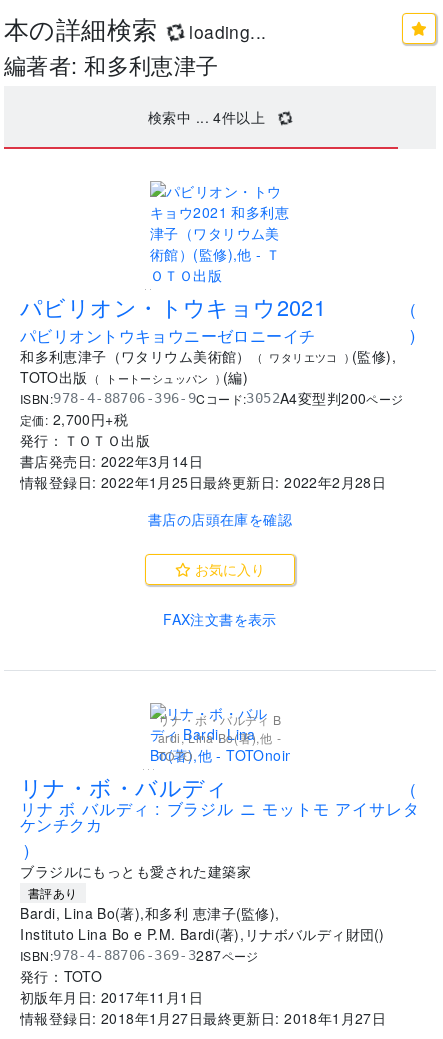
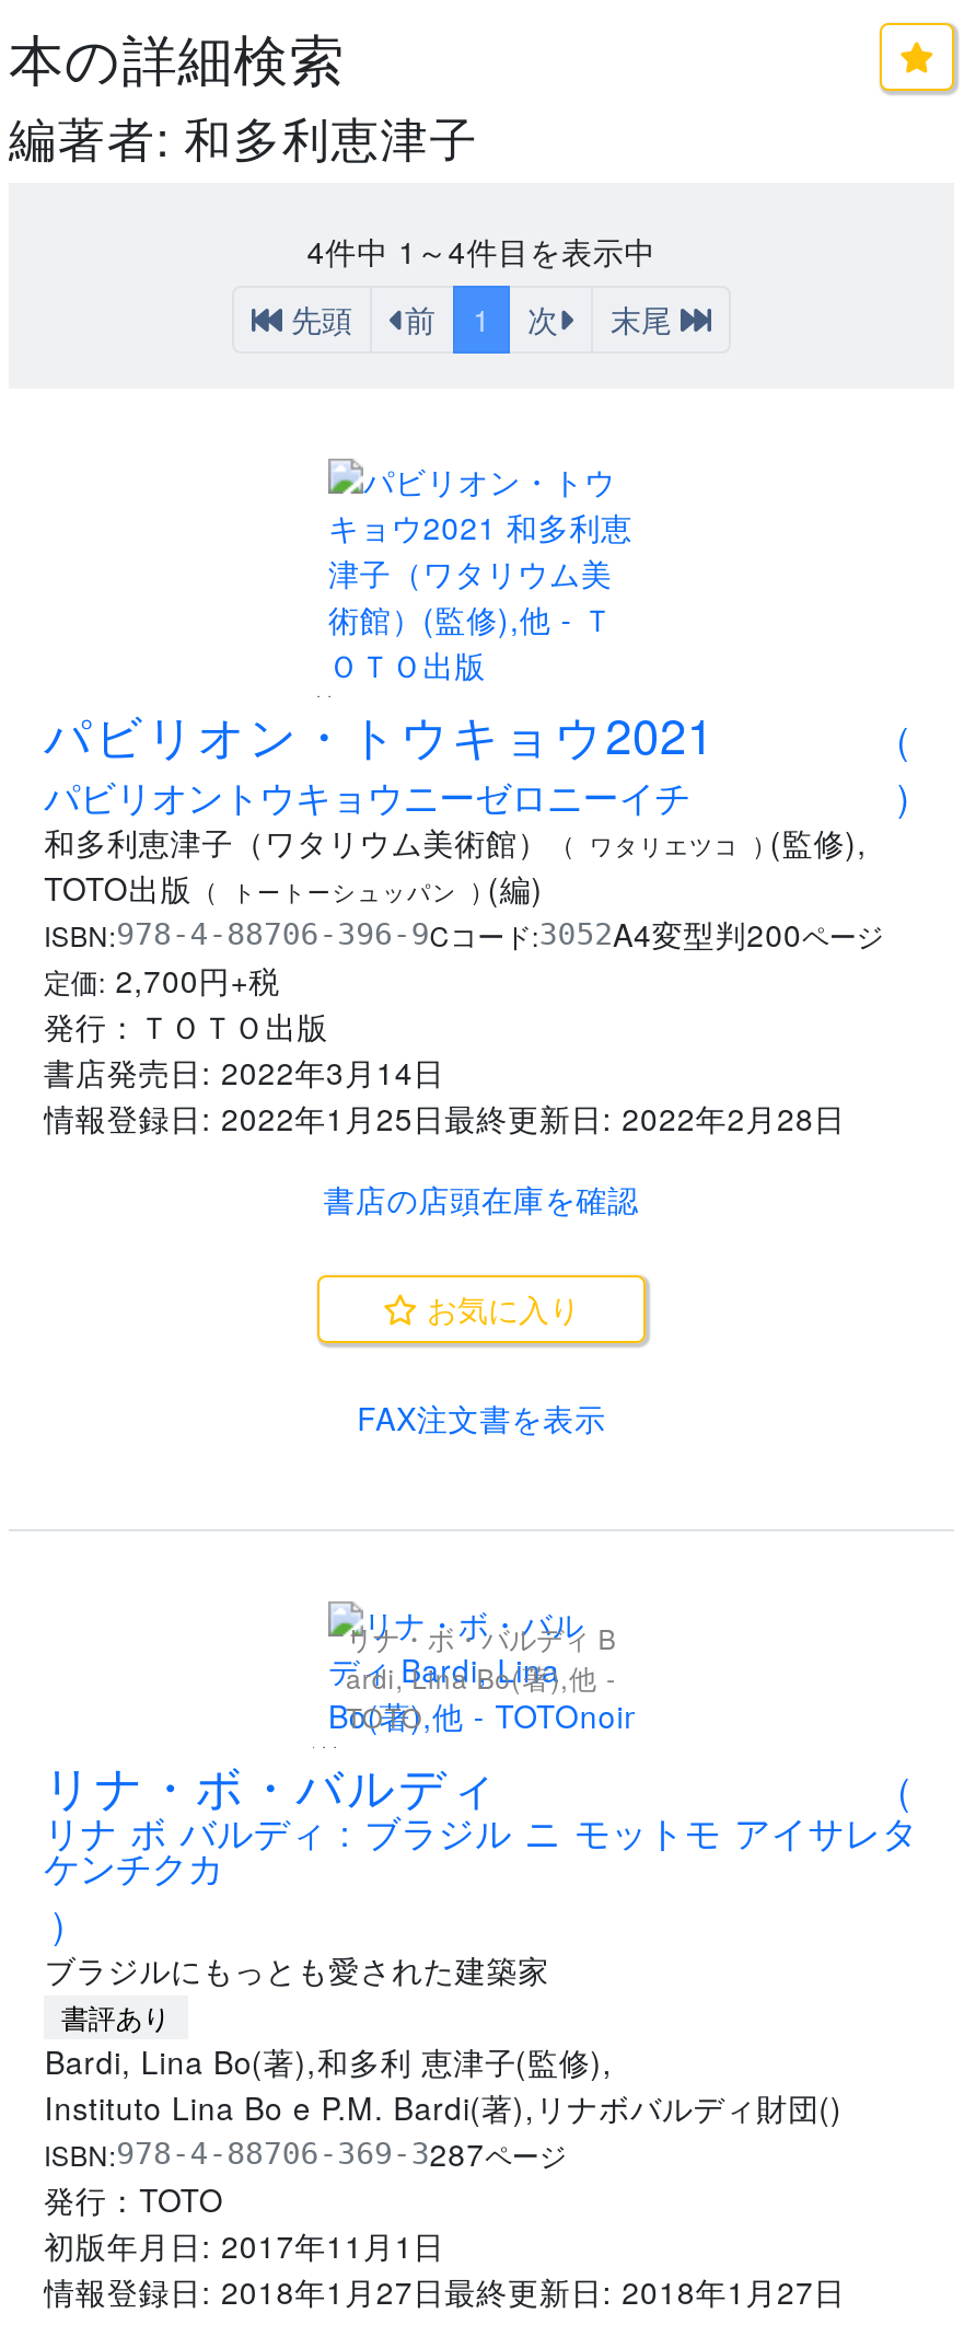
[184,19,267,44] loading... -> none
[148,107,265,127] 検索中 ... 4件以上 -> [282,229,681,340] 4件中1～4件目を表示中 | 先頭 | 前 | 1 | 次 | 末尾

